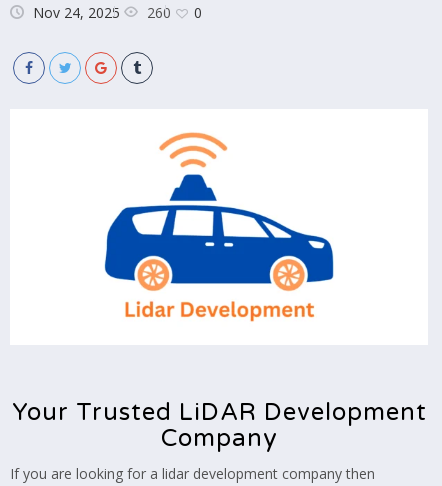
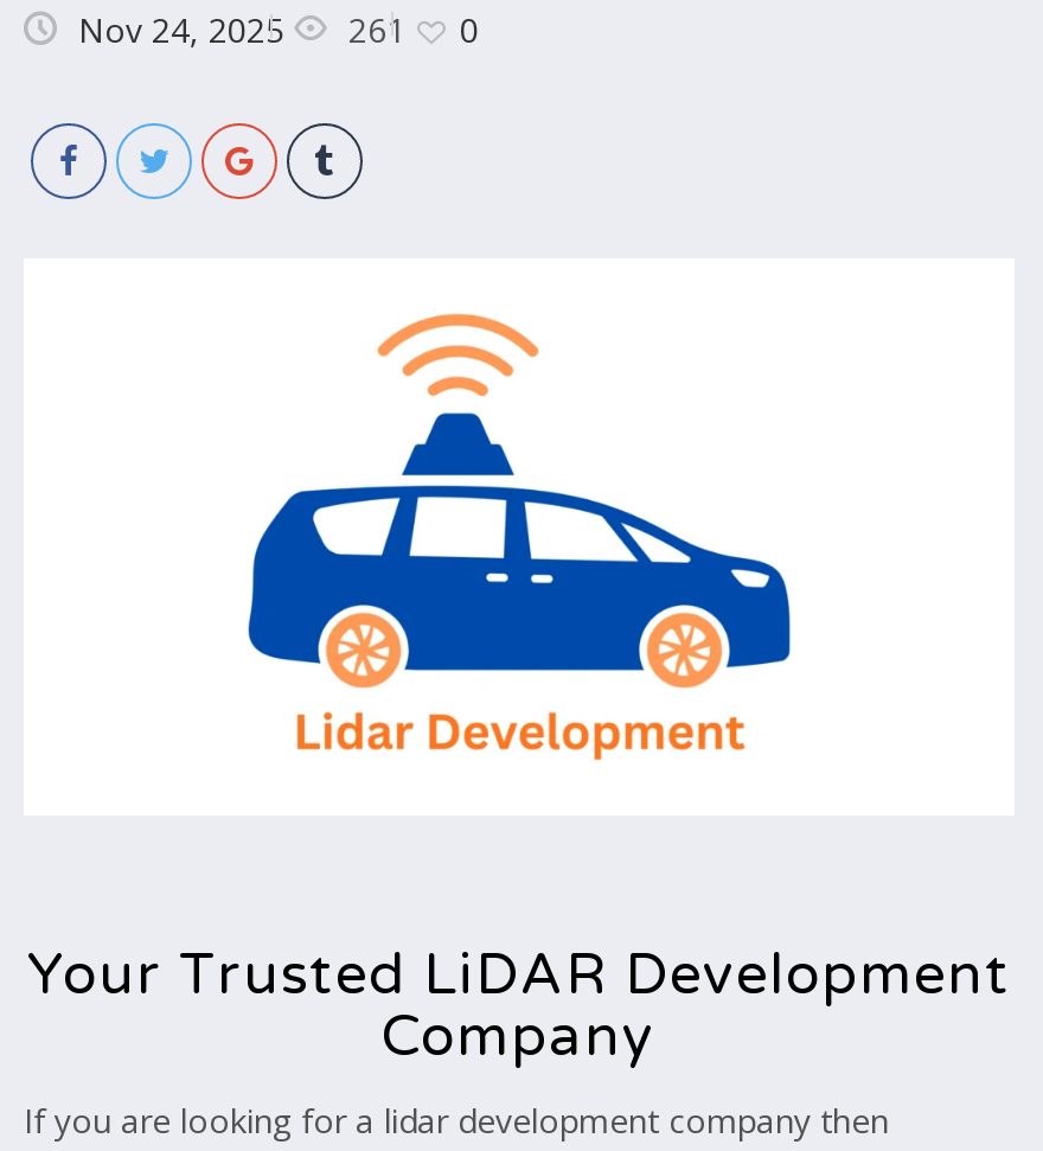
[33,3,202,22] Nov 24, 2025 260 0 -> [78,6,479,52] Nov 24, 2025 261 0

